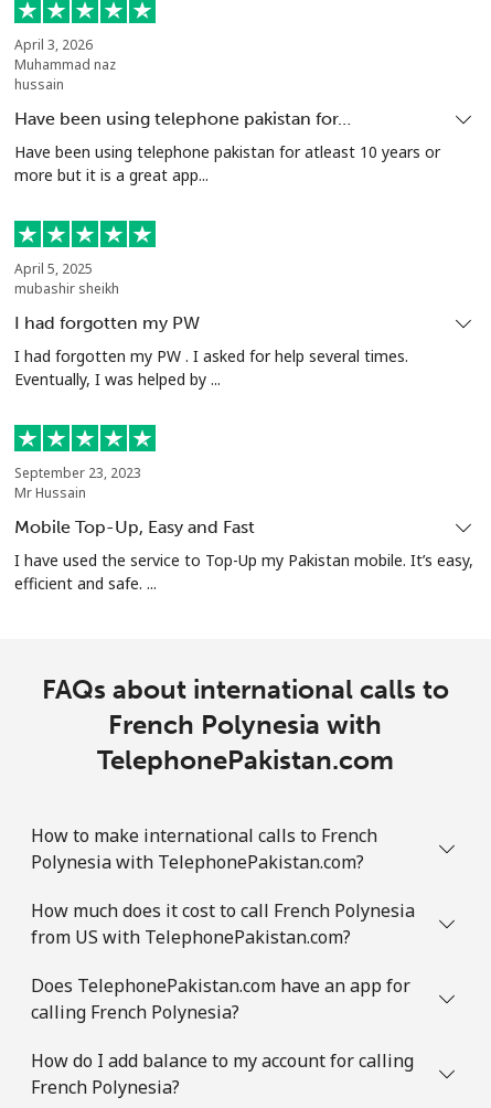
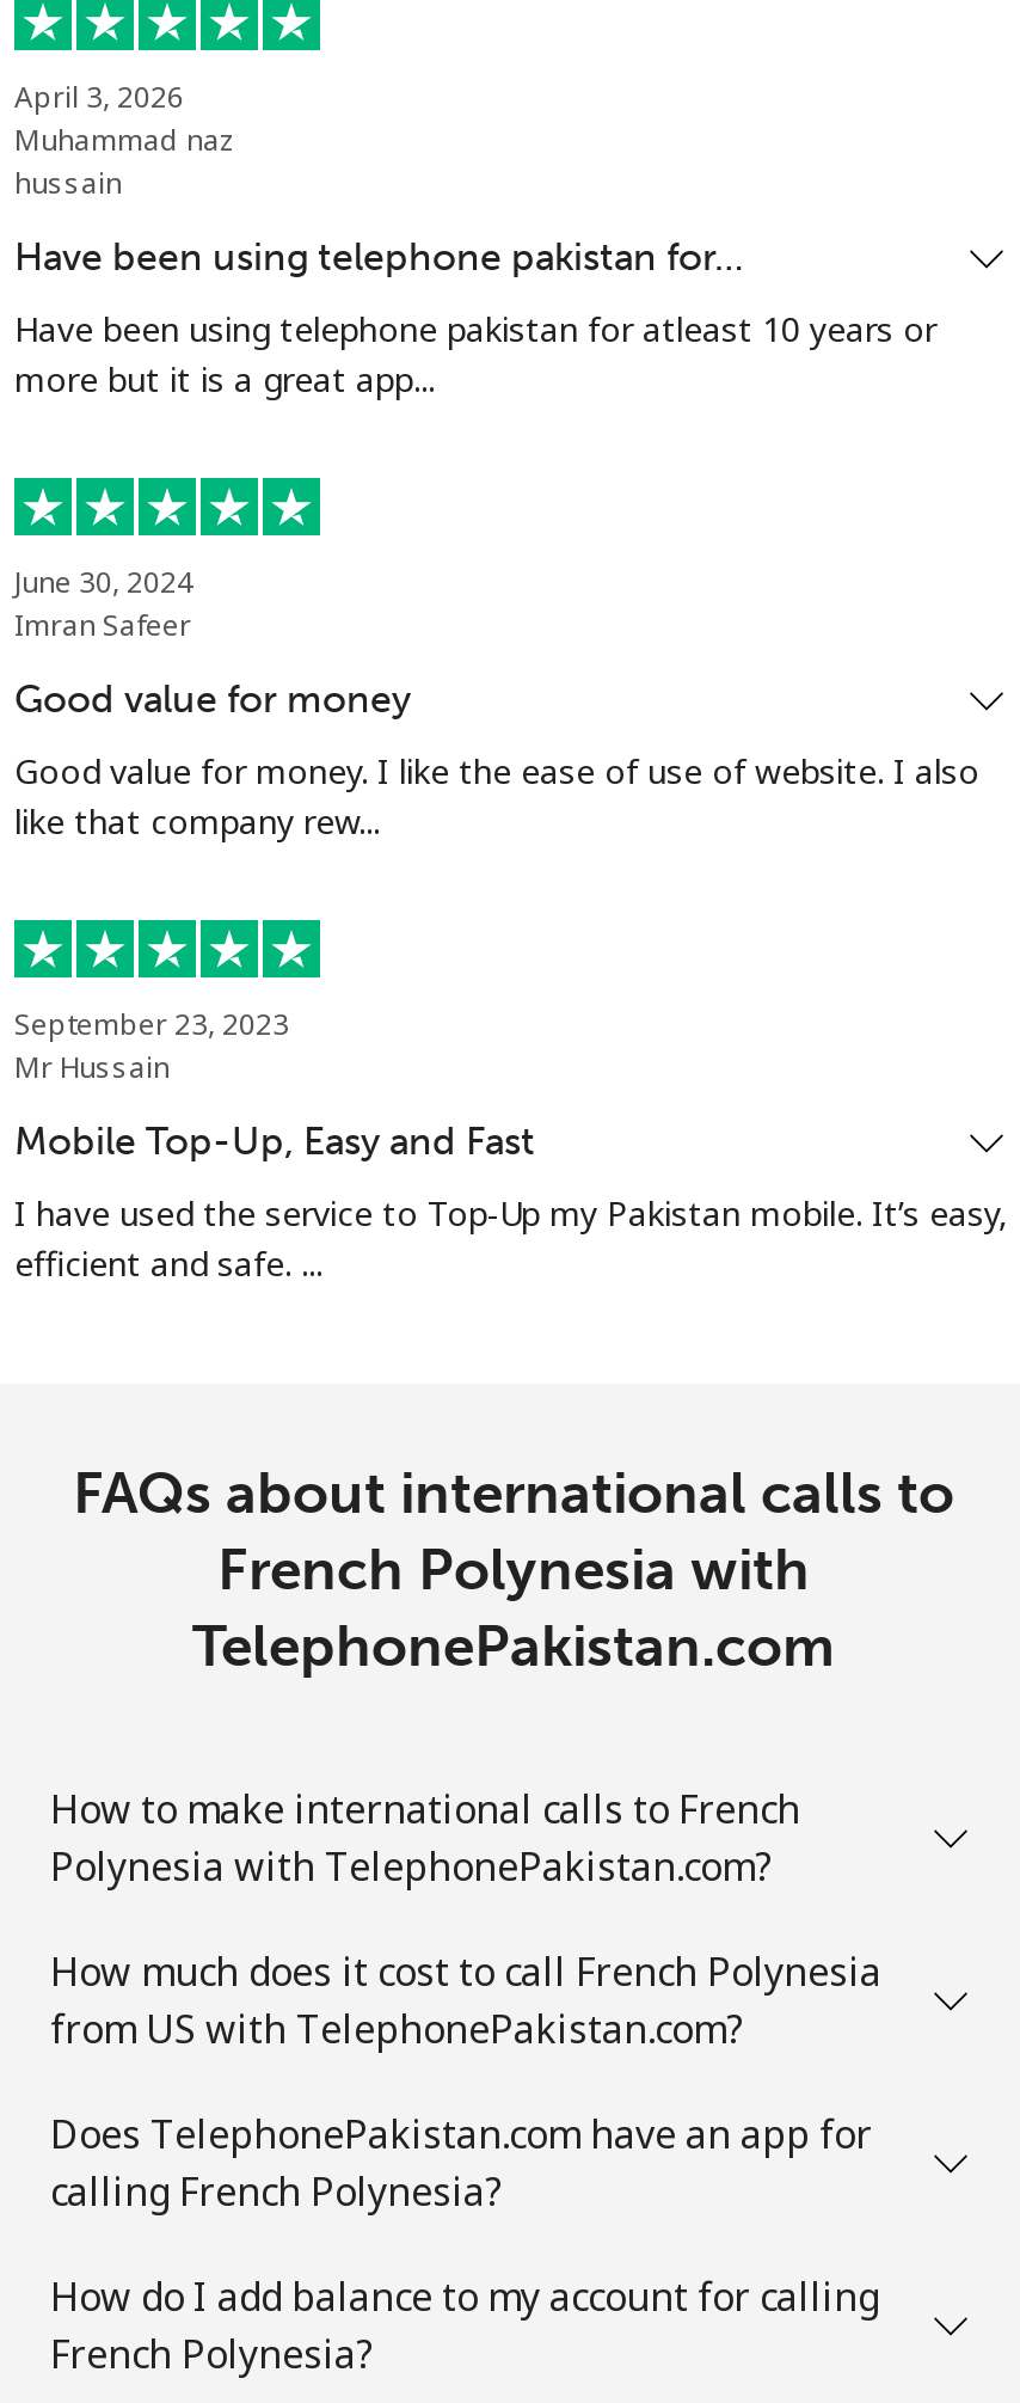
[14,259,119,298] April 5, 2025 | mubashir sheikh -> [14,561,193,645] June 30, 2024 | Imran Safeer
[14,312,200,333] I had forgotten my PW -> [14,676,411,721] Good value for money
[14,345,408,389] I had forgotten my PW . I asked for help several times. | Eventually, I was helped by ... -> [14,748,979,843] Good value for money. I like the ease of use of website. I also | like that company rew...

